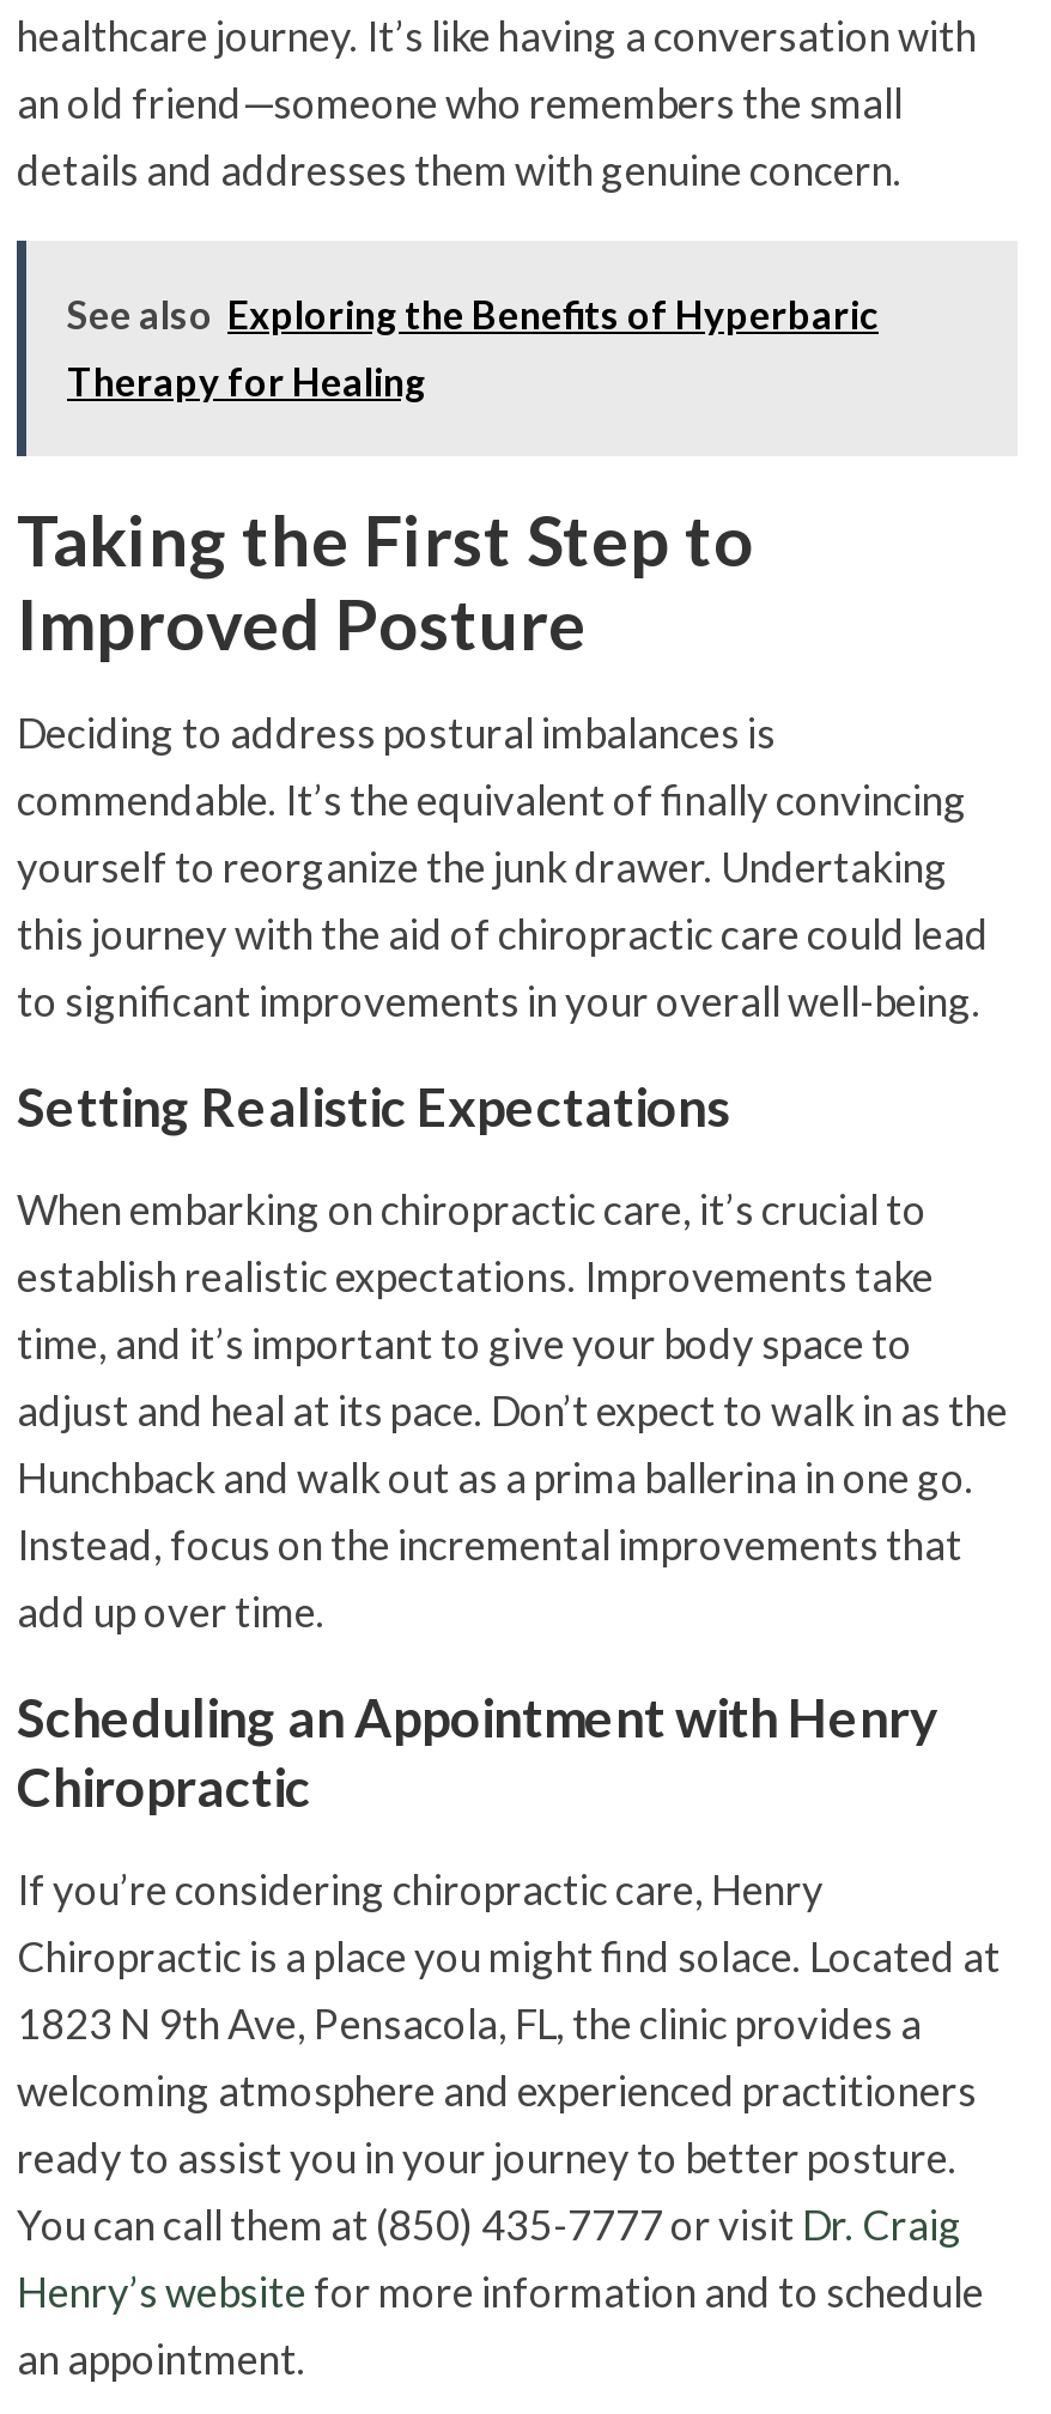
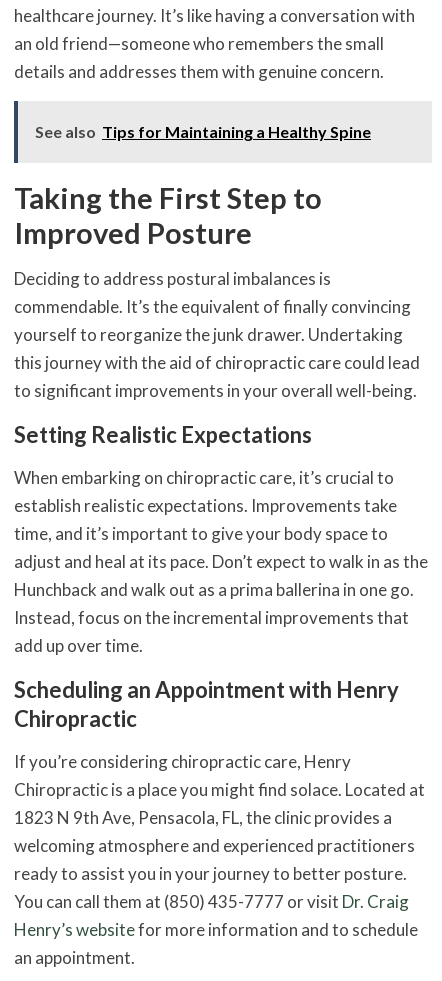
[67,291,879,404] See also Exploring the Benefits of Hyperbaric | Therapy for Healing -> [35,122,371,141] See also Tips for Maintaining a Healthy Spine

